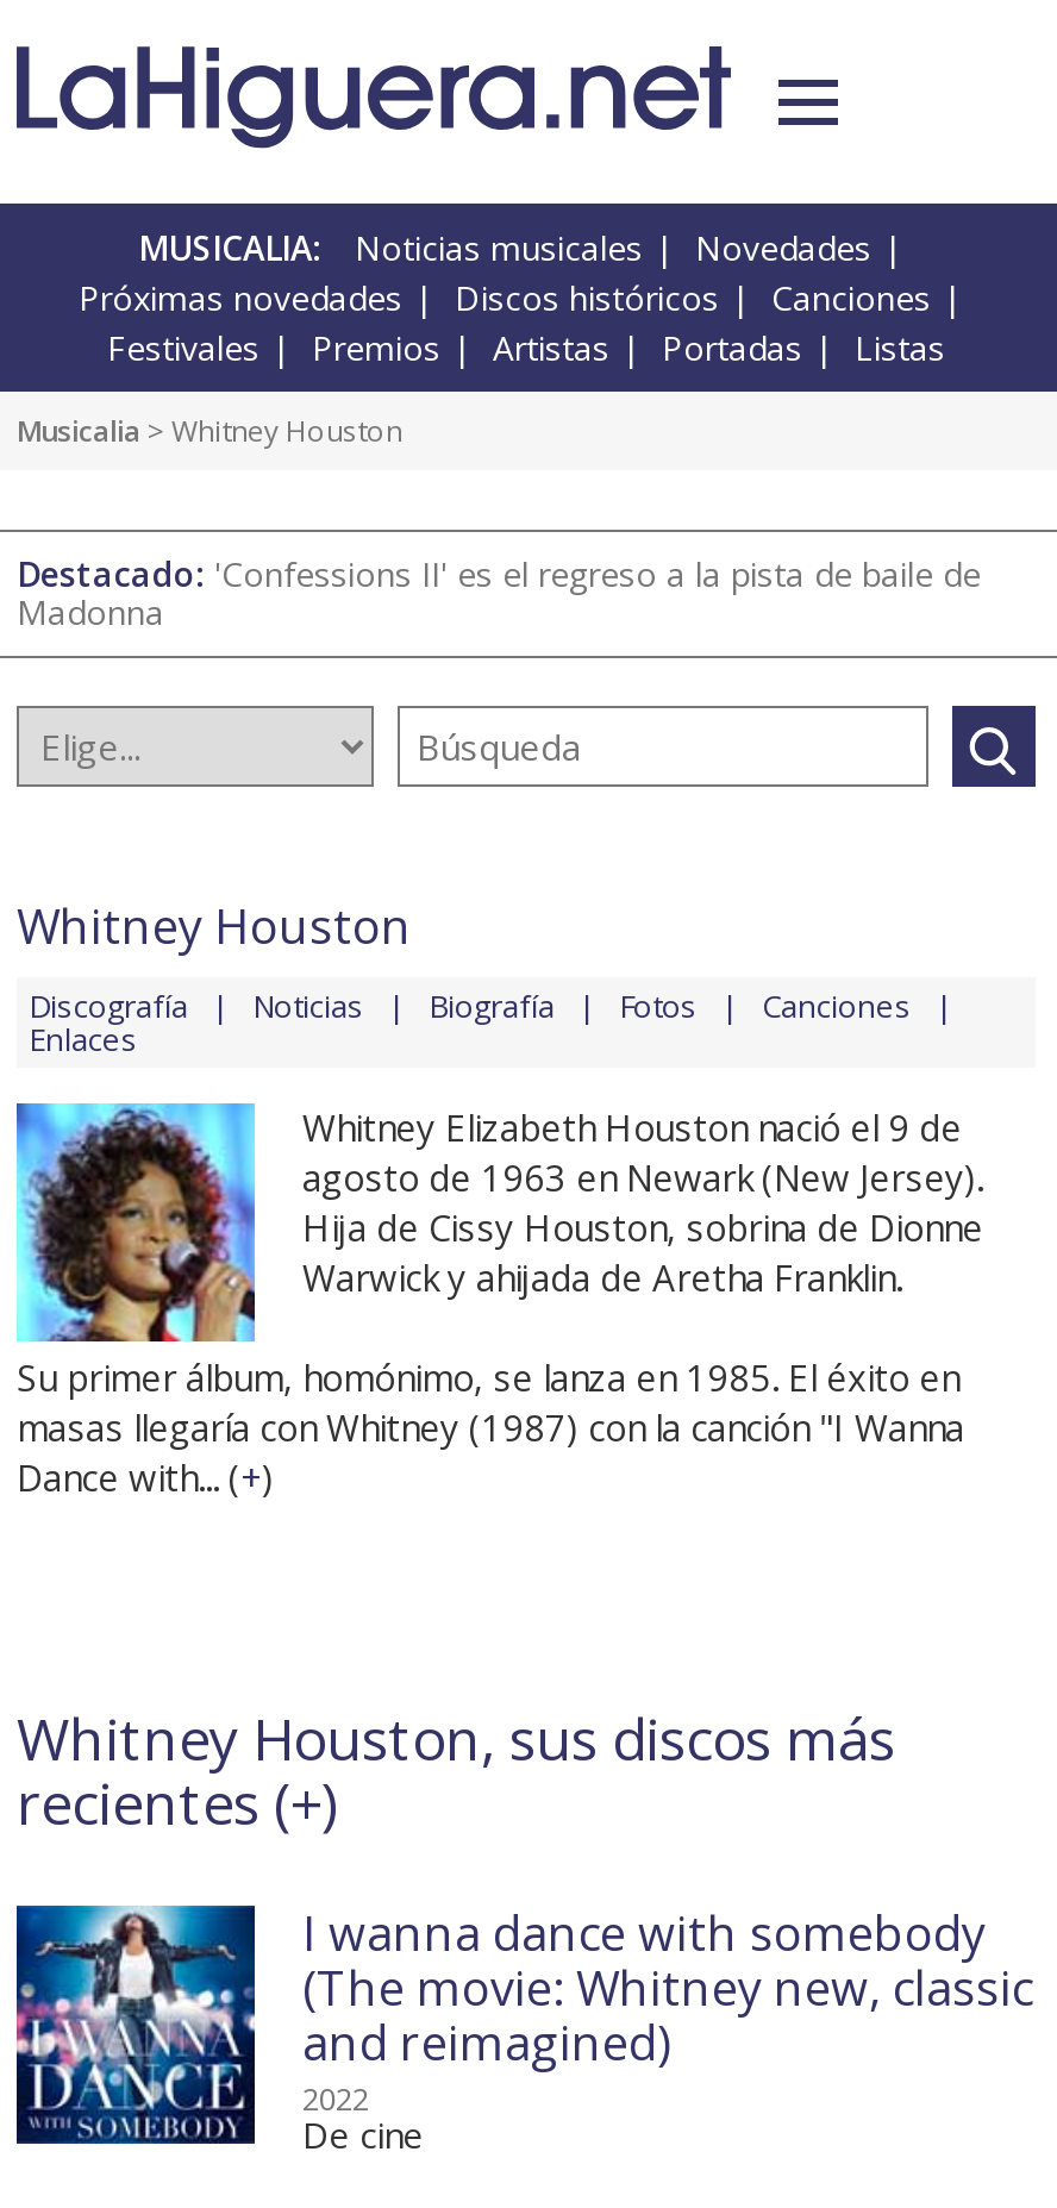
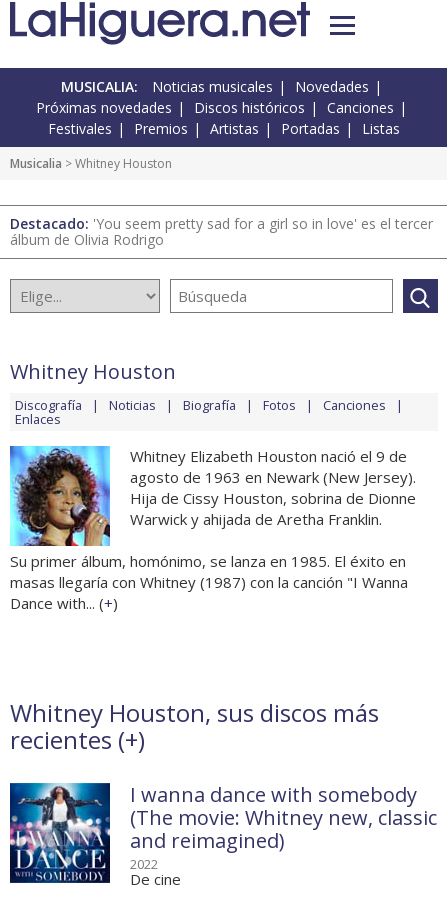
[17,552,981,635] Destacado: 'Confessions II' es el regreso a la pista de baile de | Madonna -> [10,214,433,249] Destacado: 'You seem pretty sad for a girl so in love' es el tercer | álbum de Olivia Rodrigo

